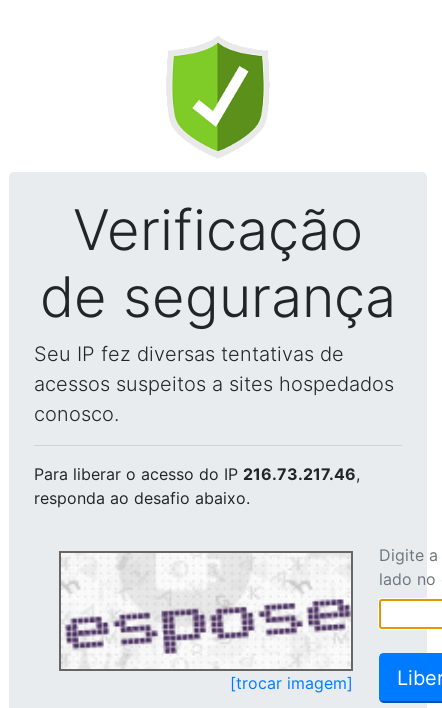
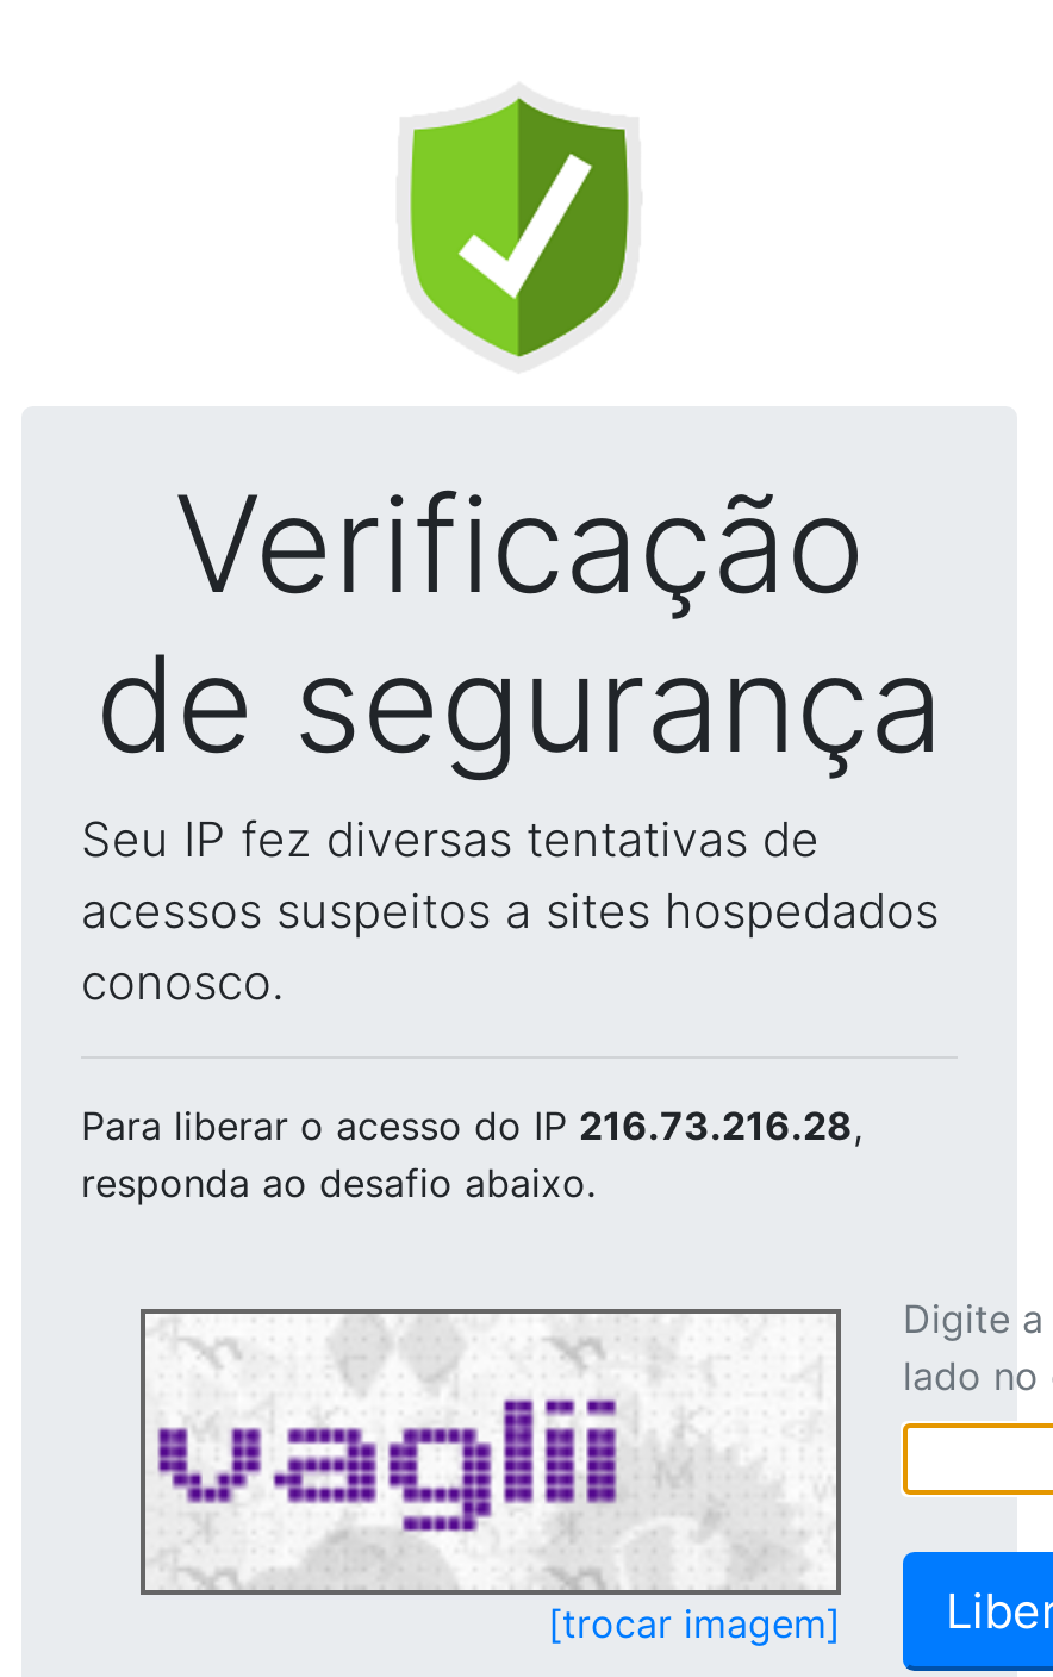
[34,464,360,484] Para liberar o acesso do IP 216.73.217.46, -> [81,1102,862,1149] Para liberar o acesso do IP 216.73.216.28,
[64,556,350,668] [image] -> [155,1318,836,1585] [image]

